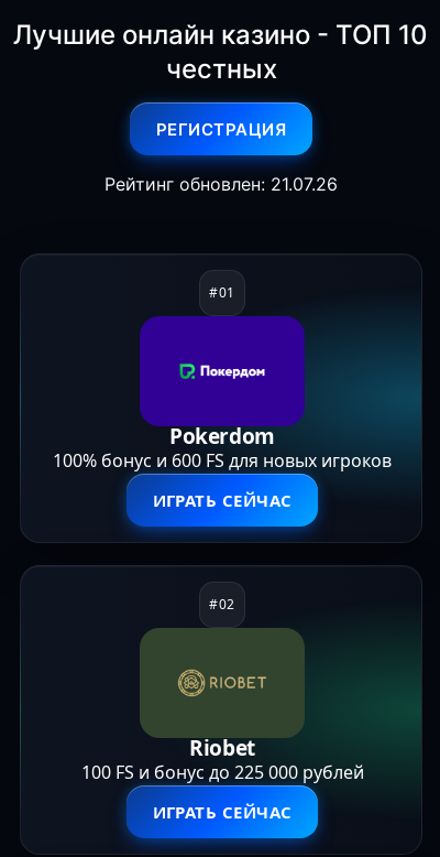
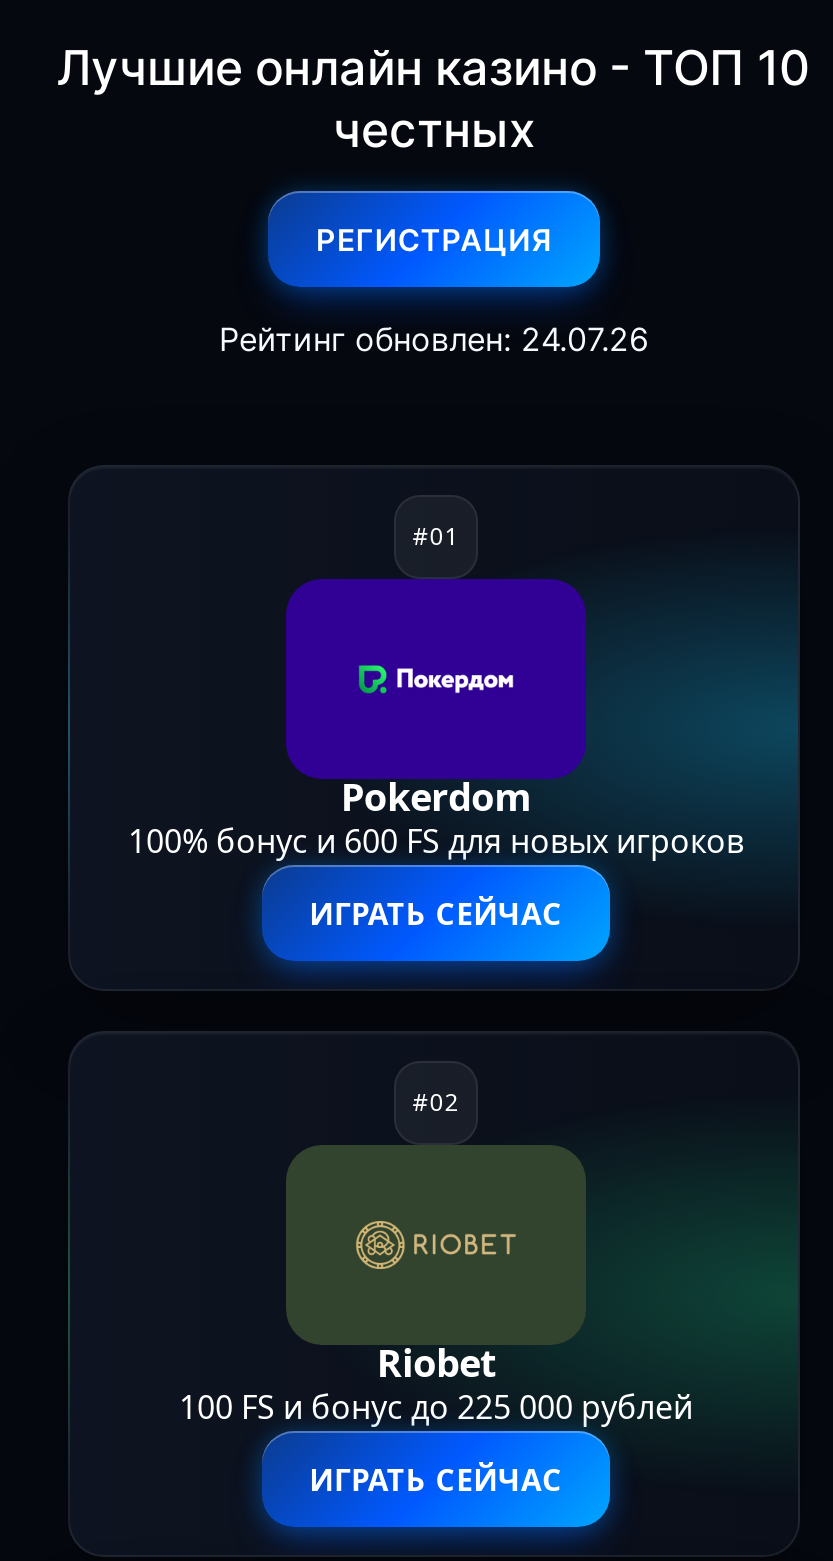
[105,173,338,195] Рейтинг обновлен: 21.07.26 -> [219,319,649,359] Рейтинг обновлен: 24.07.26

